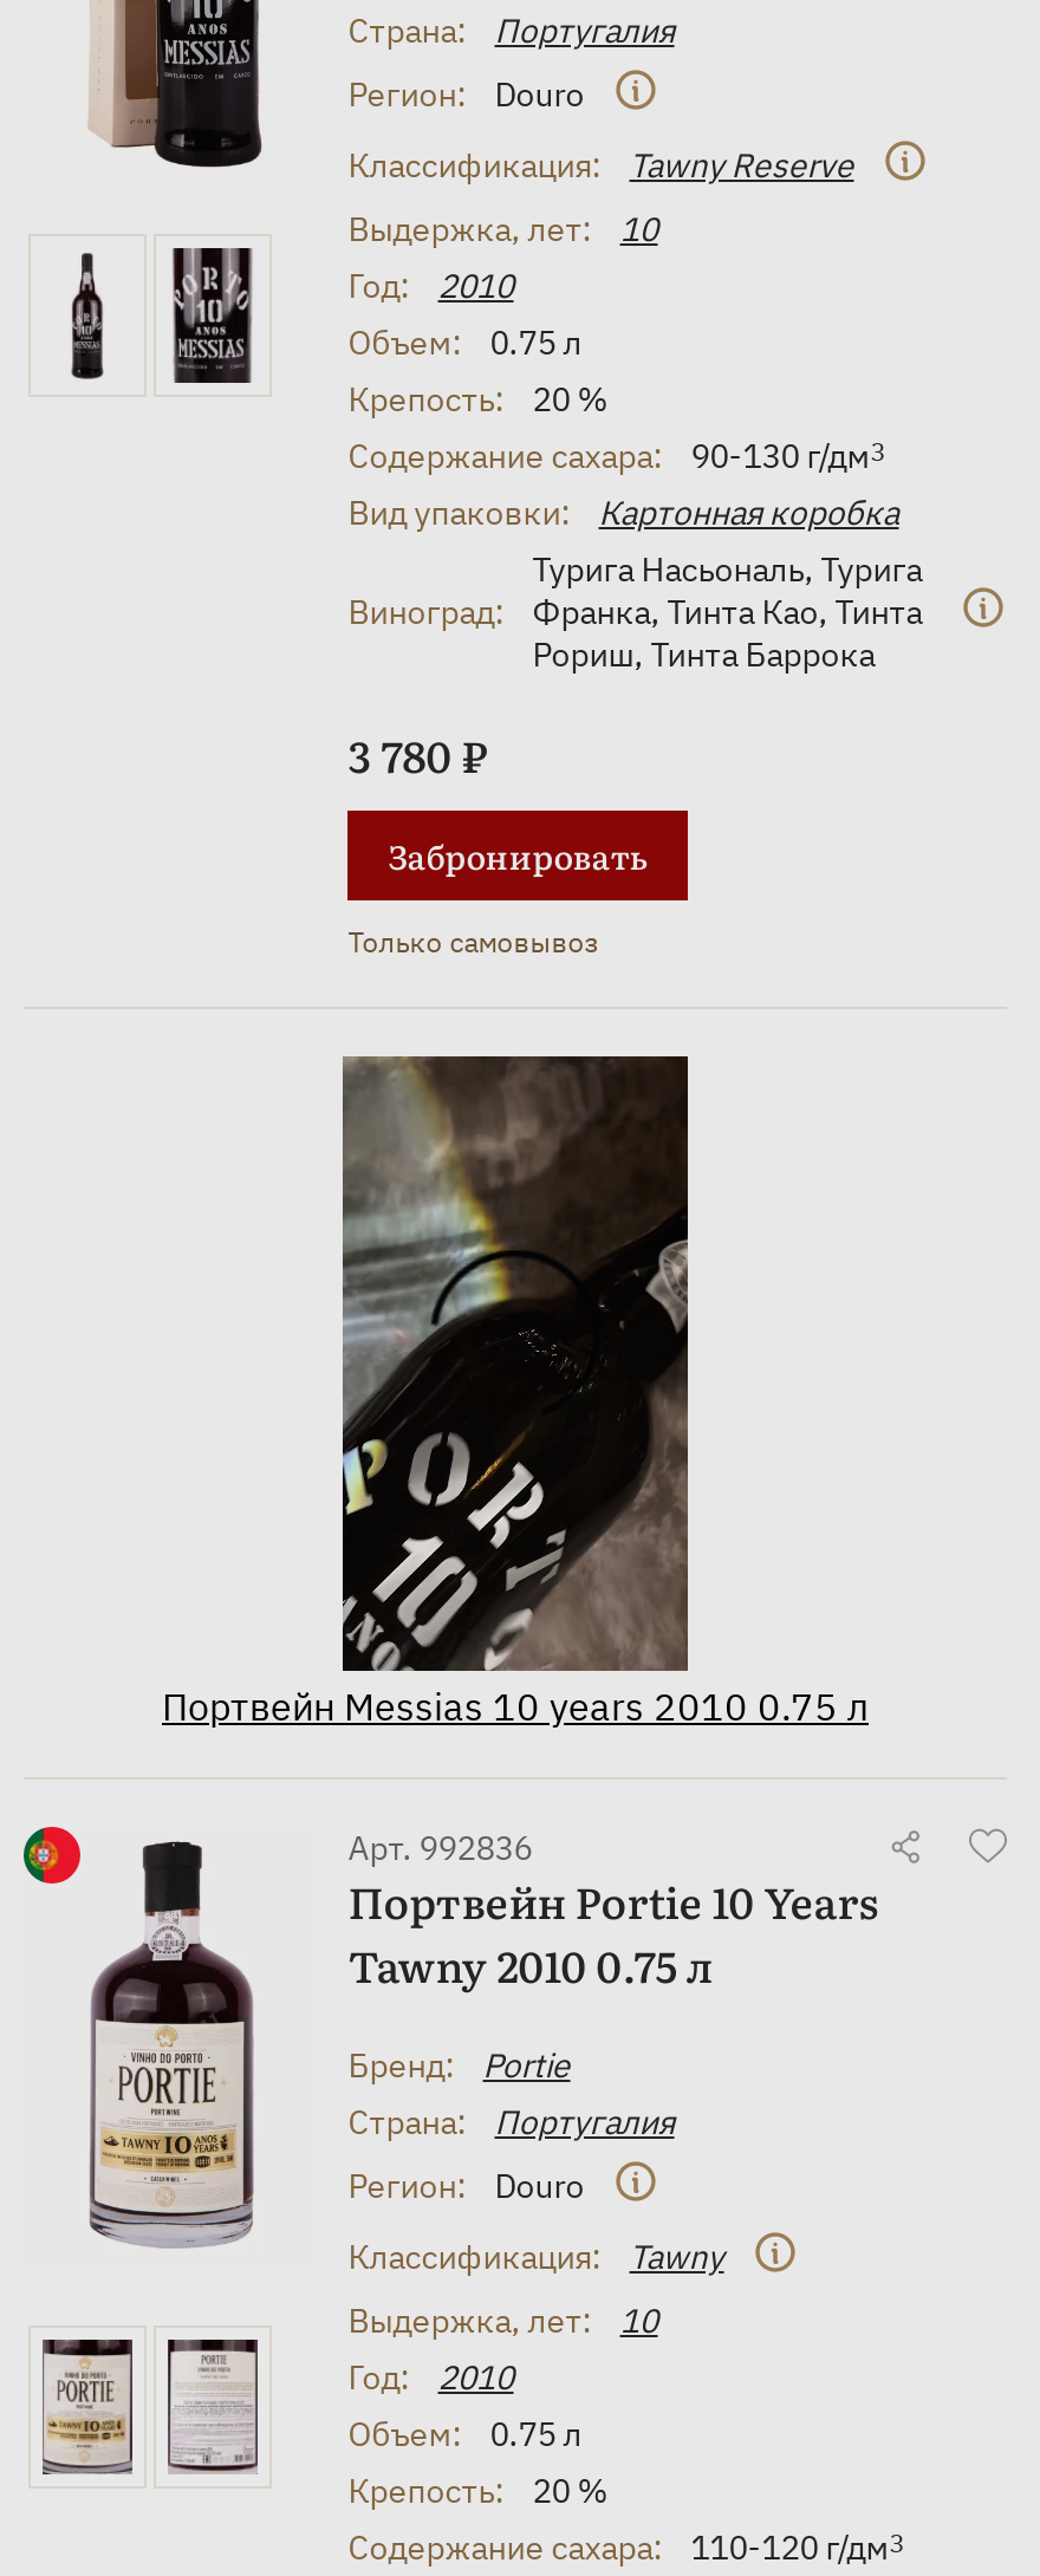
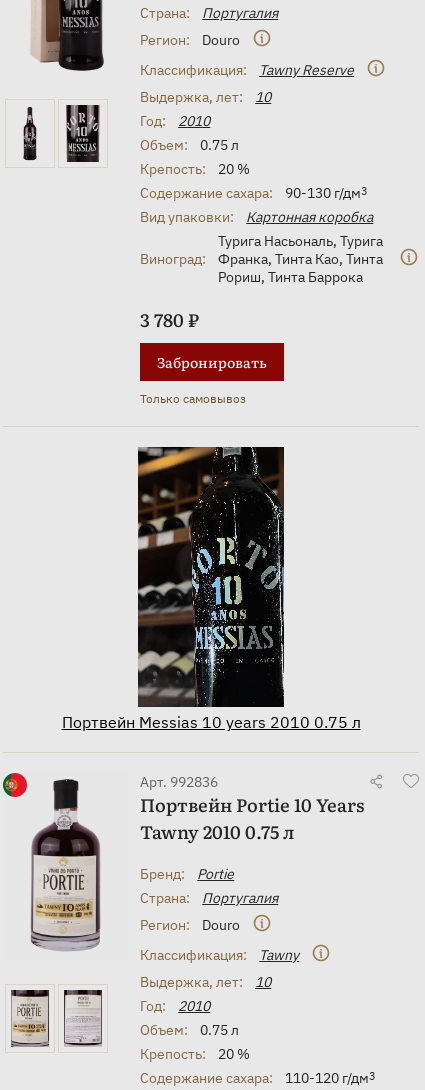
[340,1054,690,1673] [image] -> [137,446,285,708] [image]

